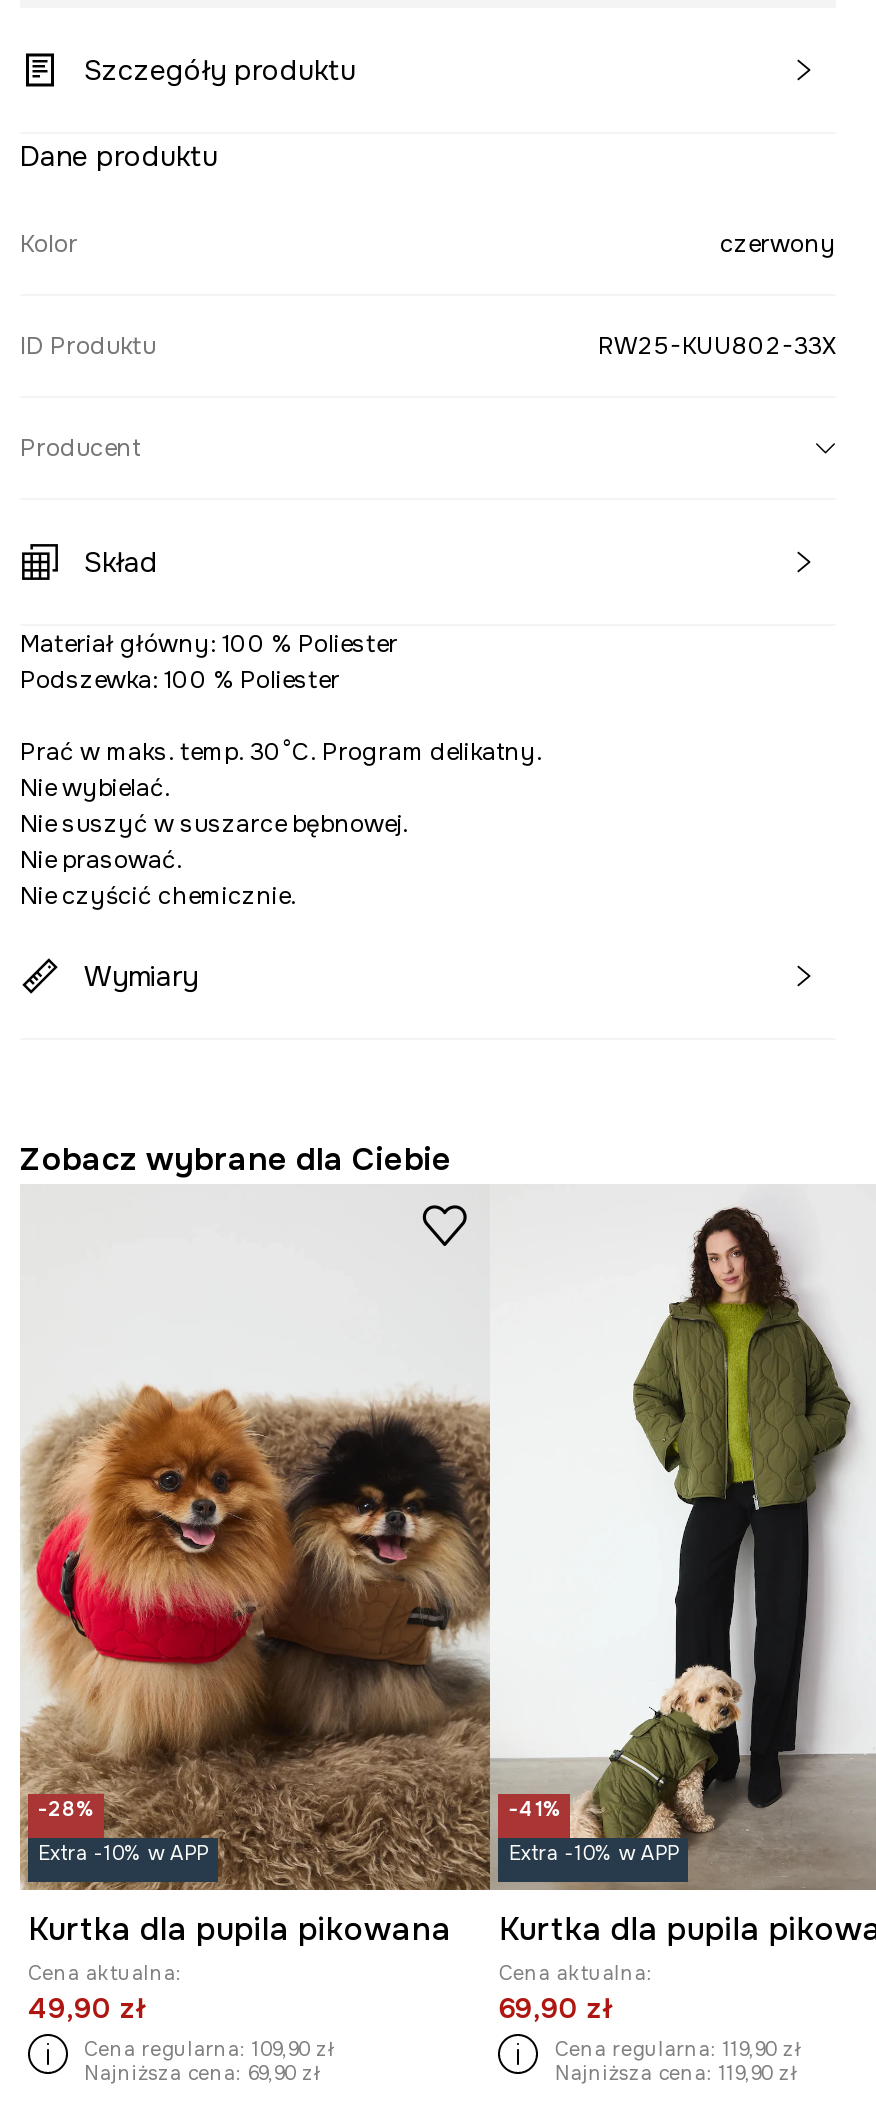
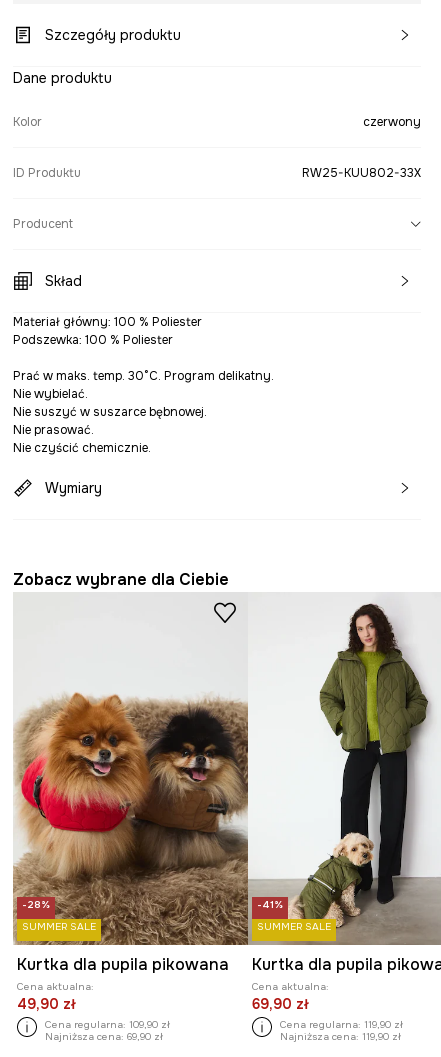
[38,1841,208,1867] Extra -10% w APP -> [22,920,96,933] SUMMER SALE
[509,1841,679,1867] Extra -10% w APP -> [257,920,331,933] SUMMER SALE

